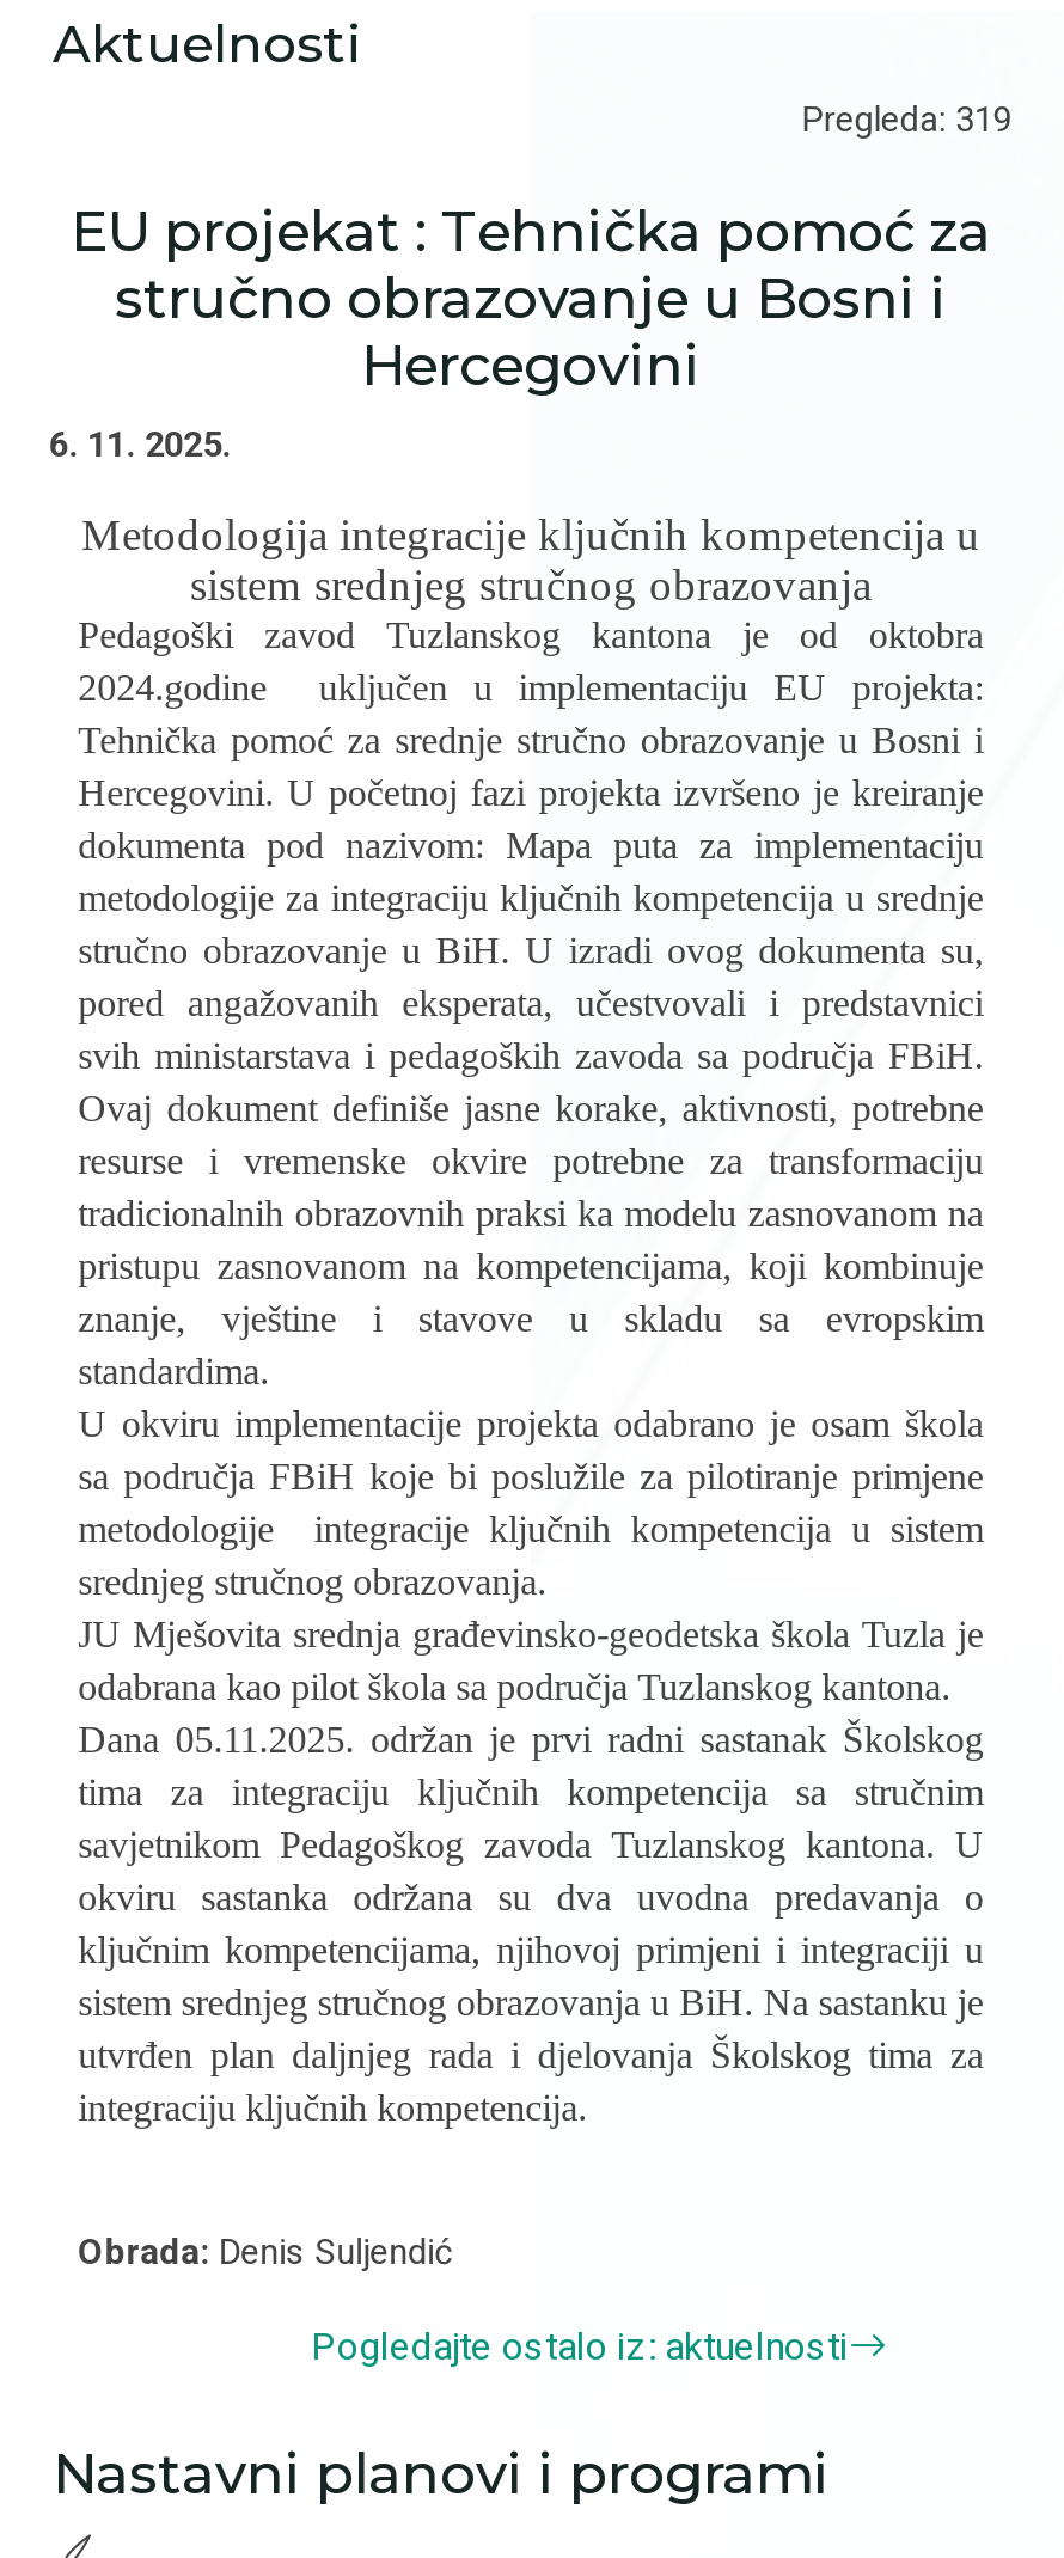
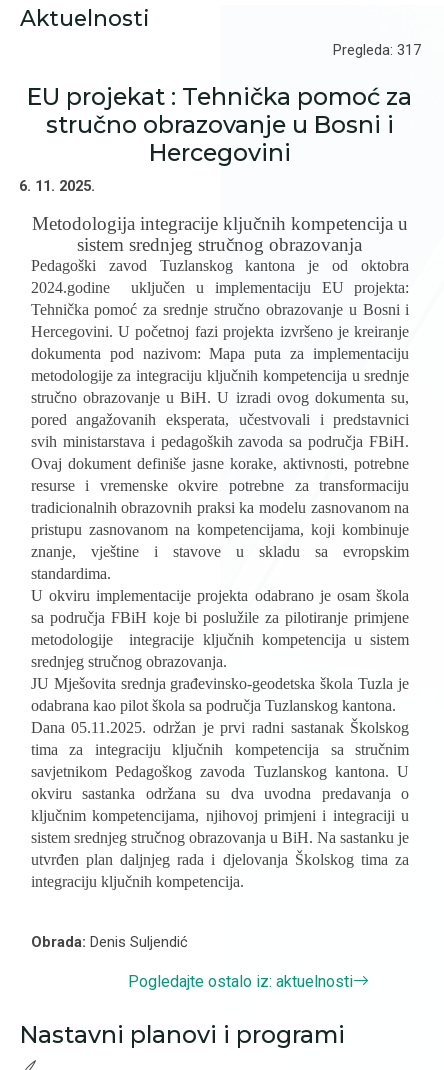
[802,98,1012,141] Pregleda: 319 -> [333,41,421,59] Pregleda: 317

